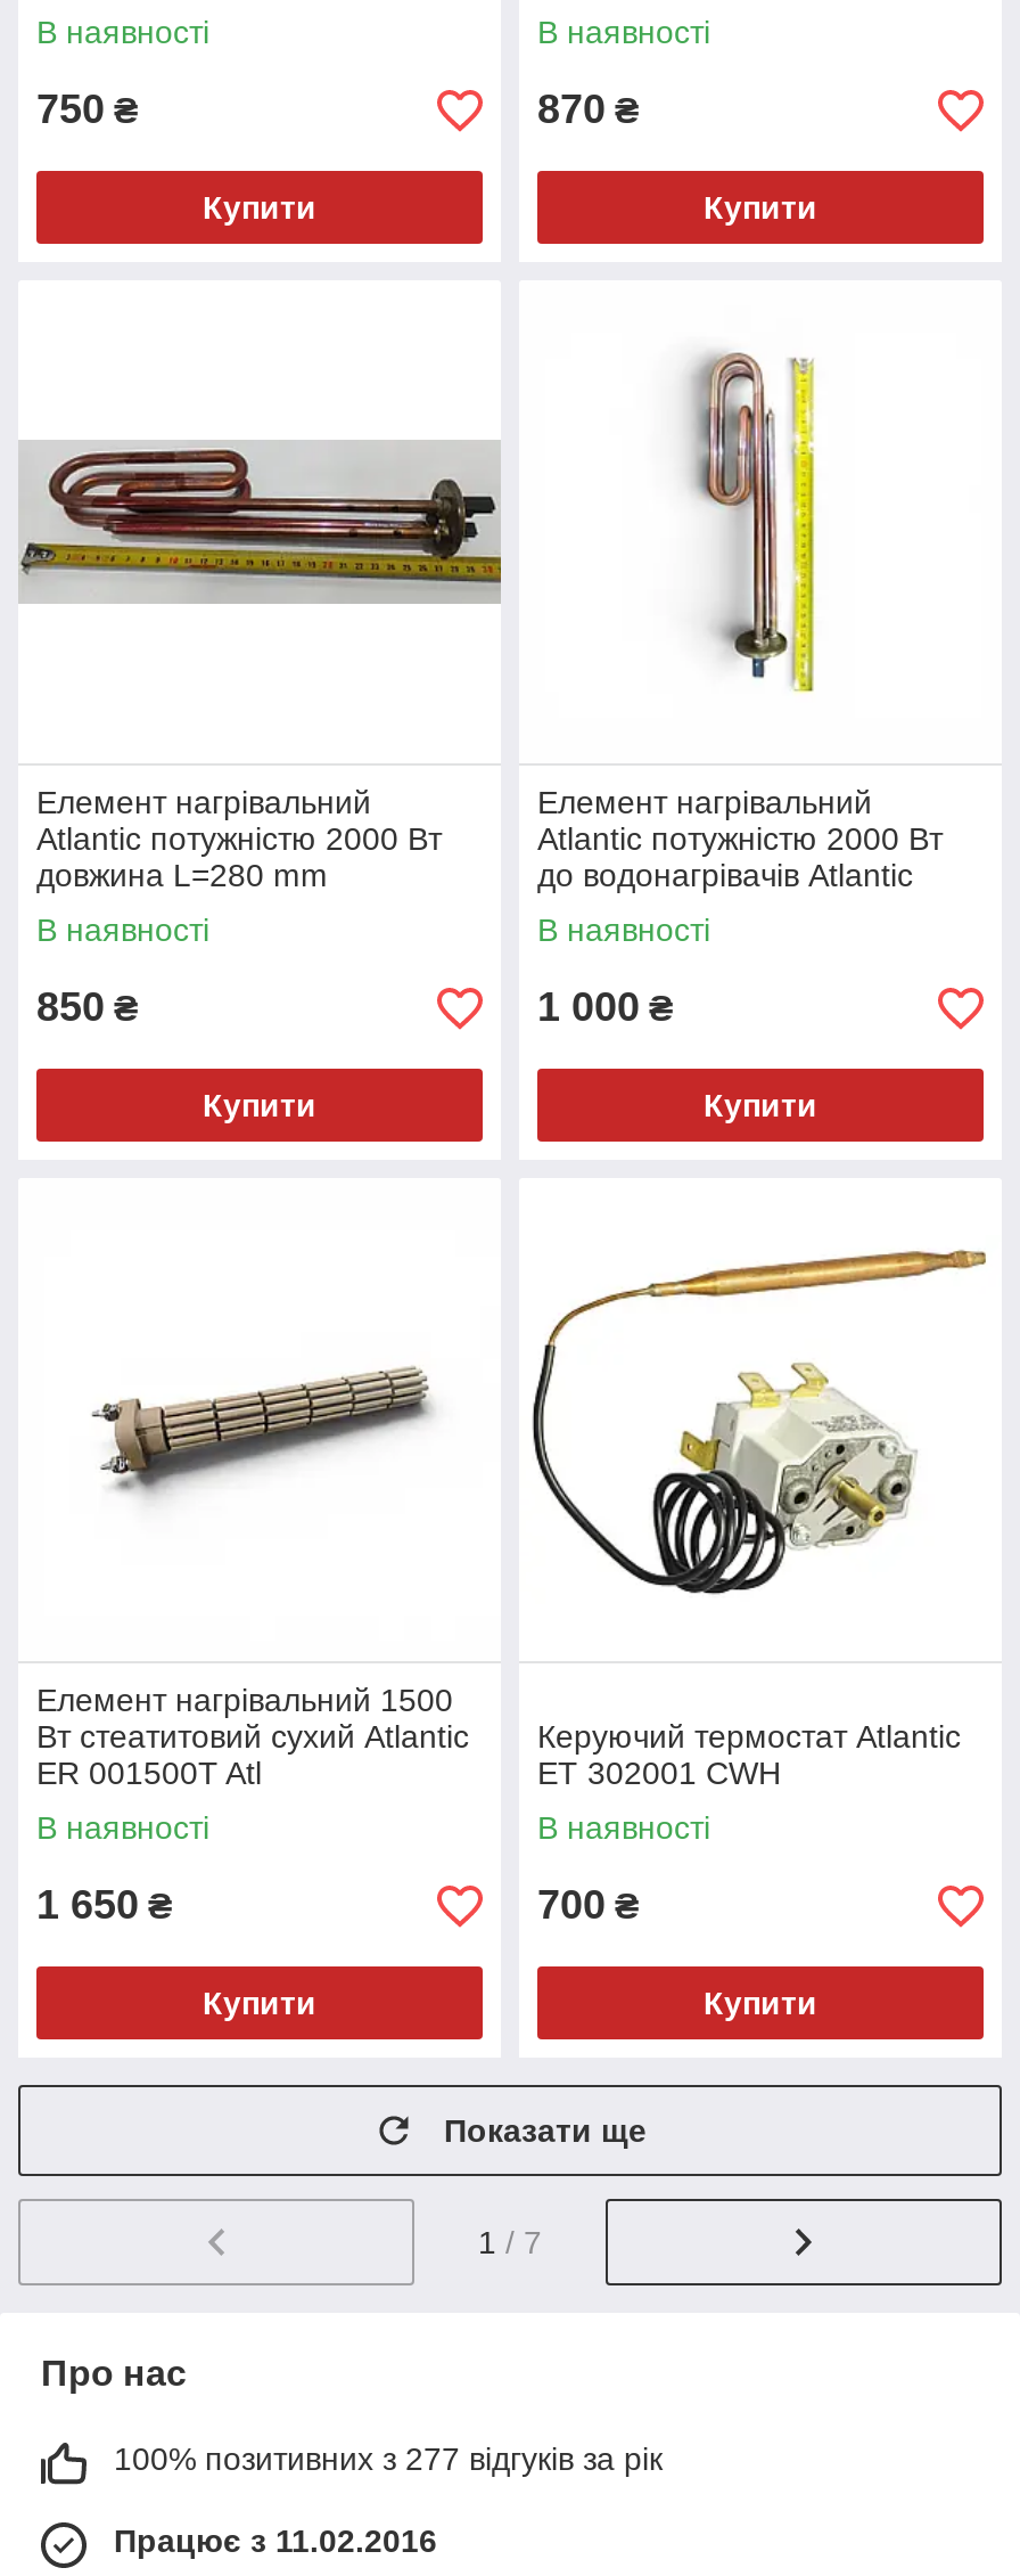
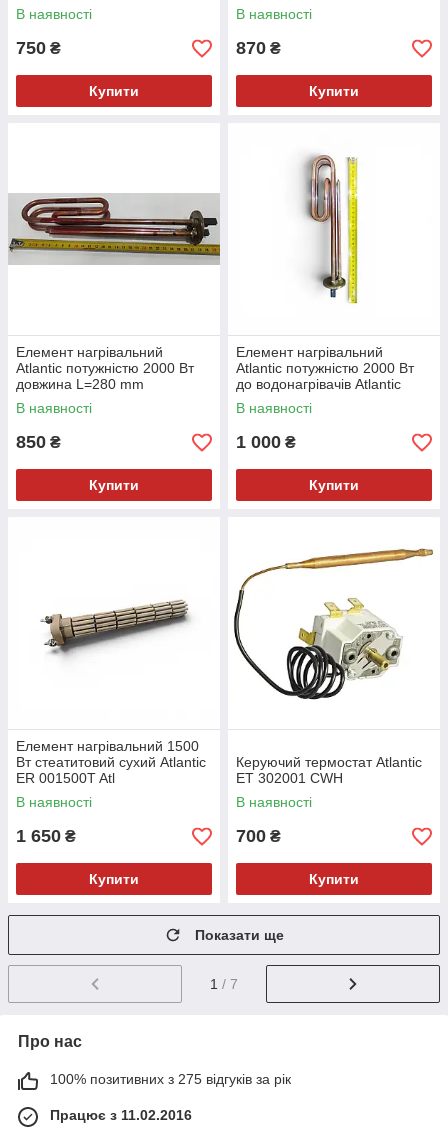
[114,2441,663,2477] 100% позитивних з 277 відгуків за рік -> [50,1071,291,1087] 100% позитивних з 275 відгуків за рік

